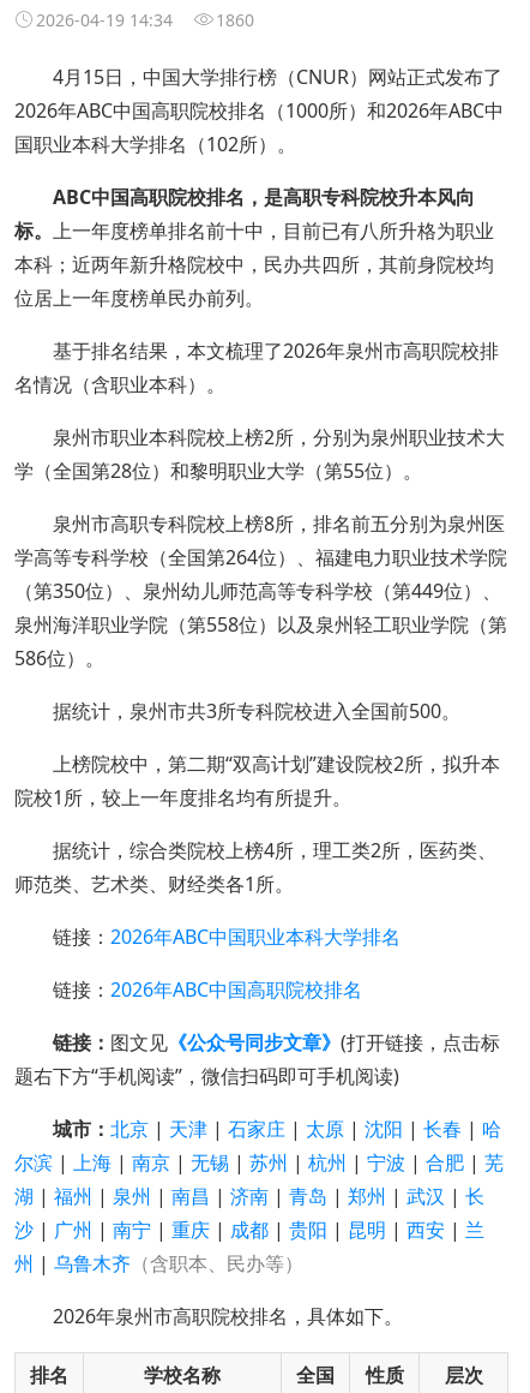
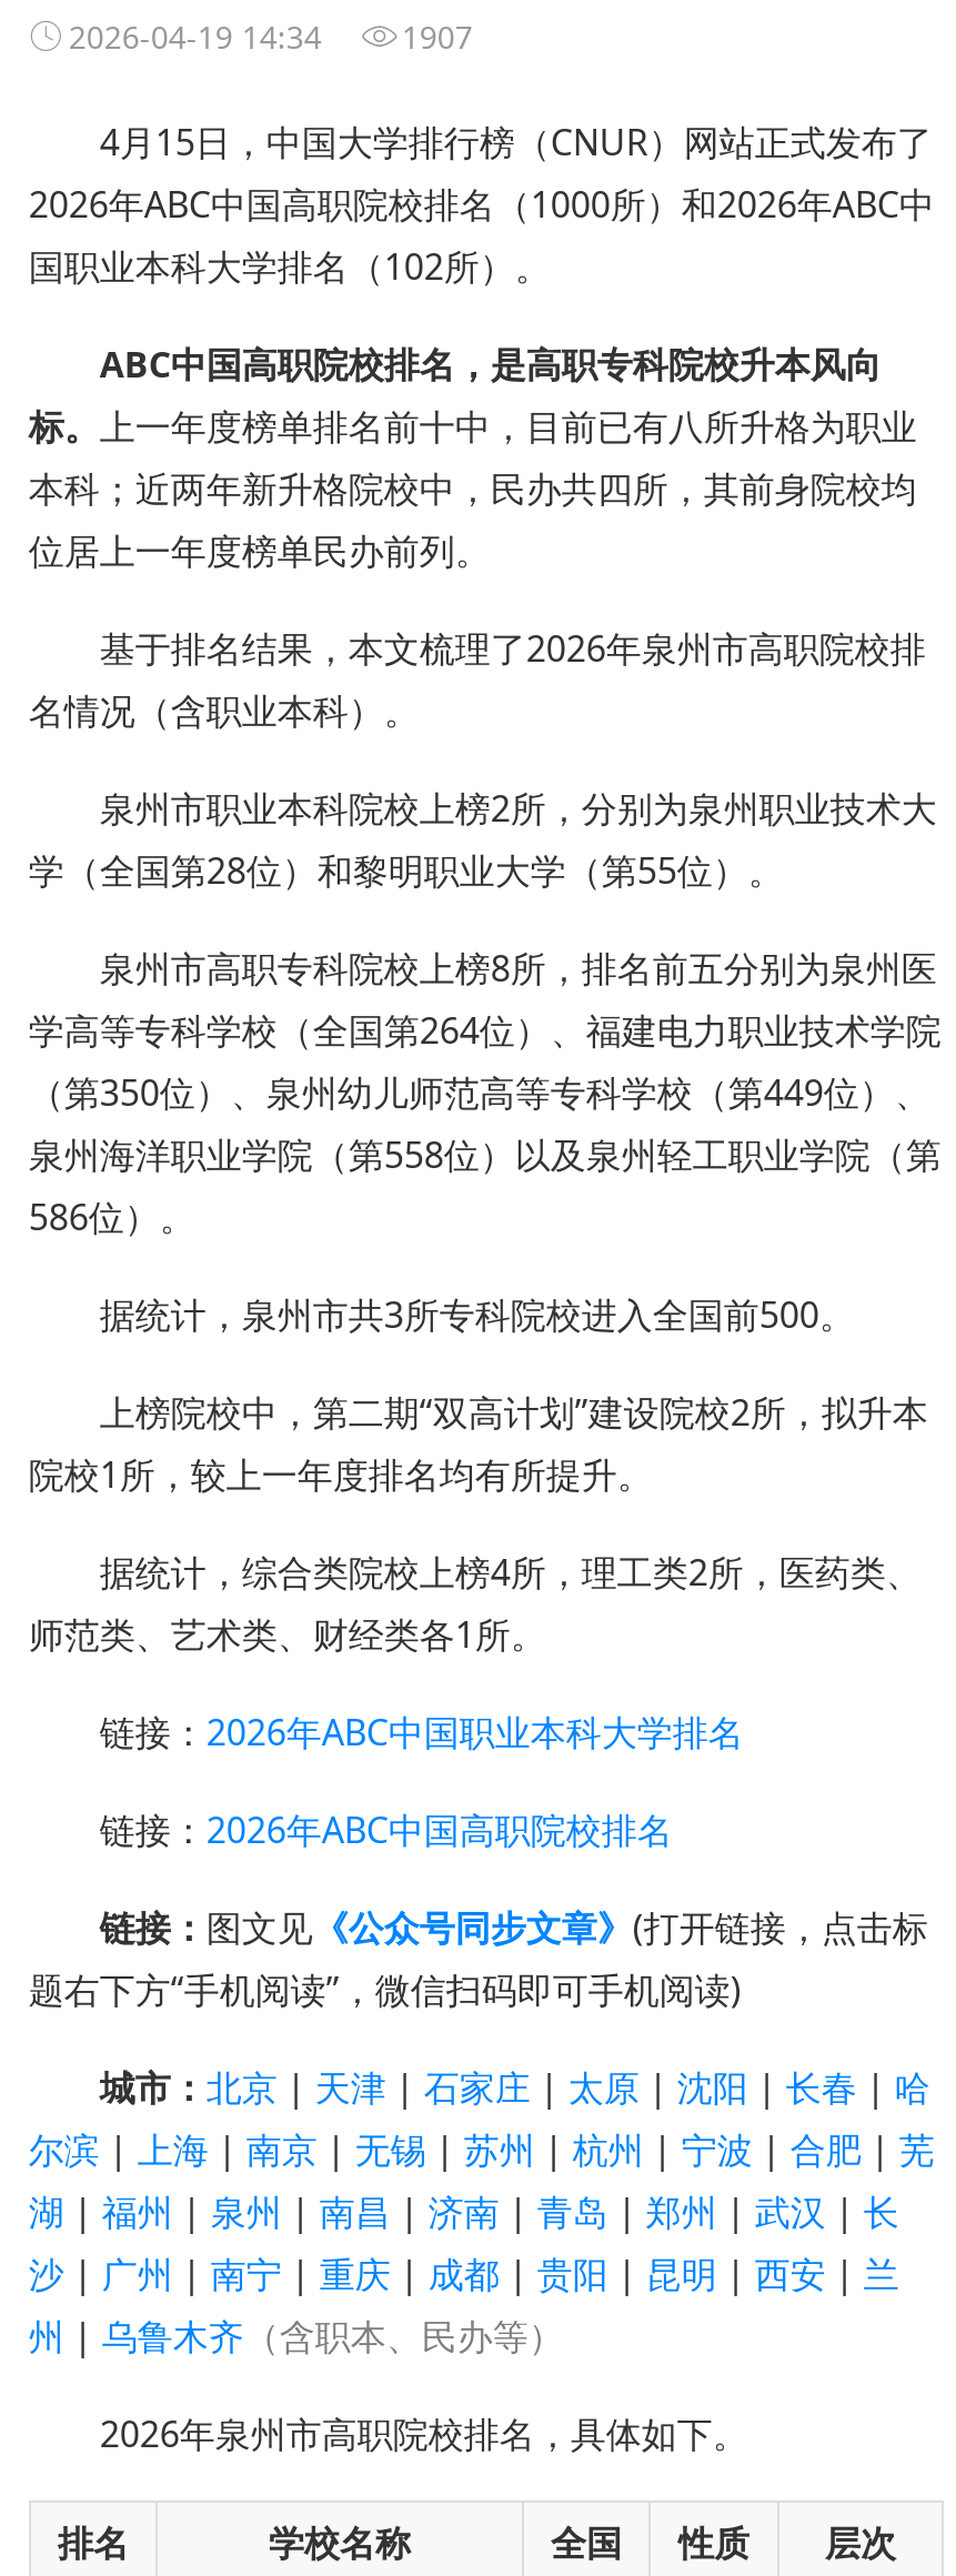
[36,8,254,31] 2026-04-19 14:34 1860 -> [69,15,473,58] 2026-04-19 14:34 1907

